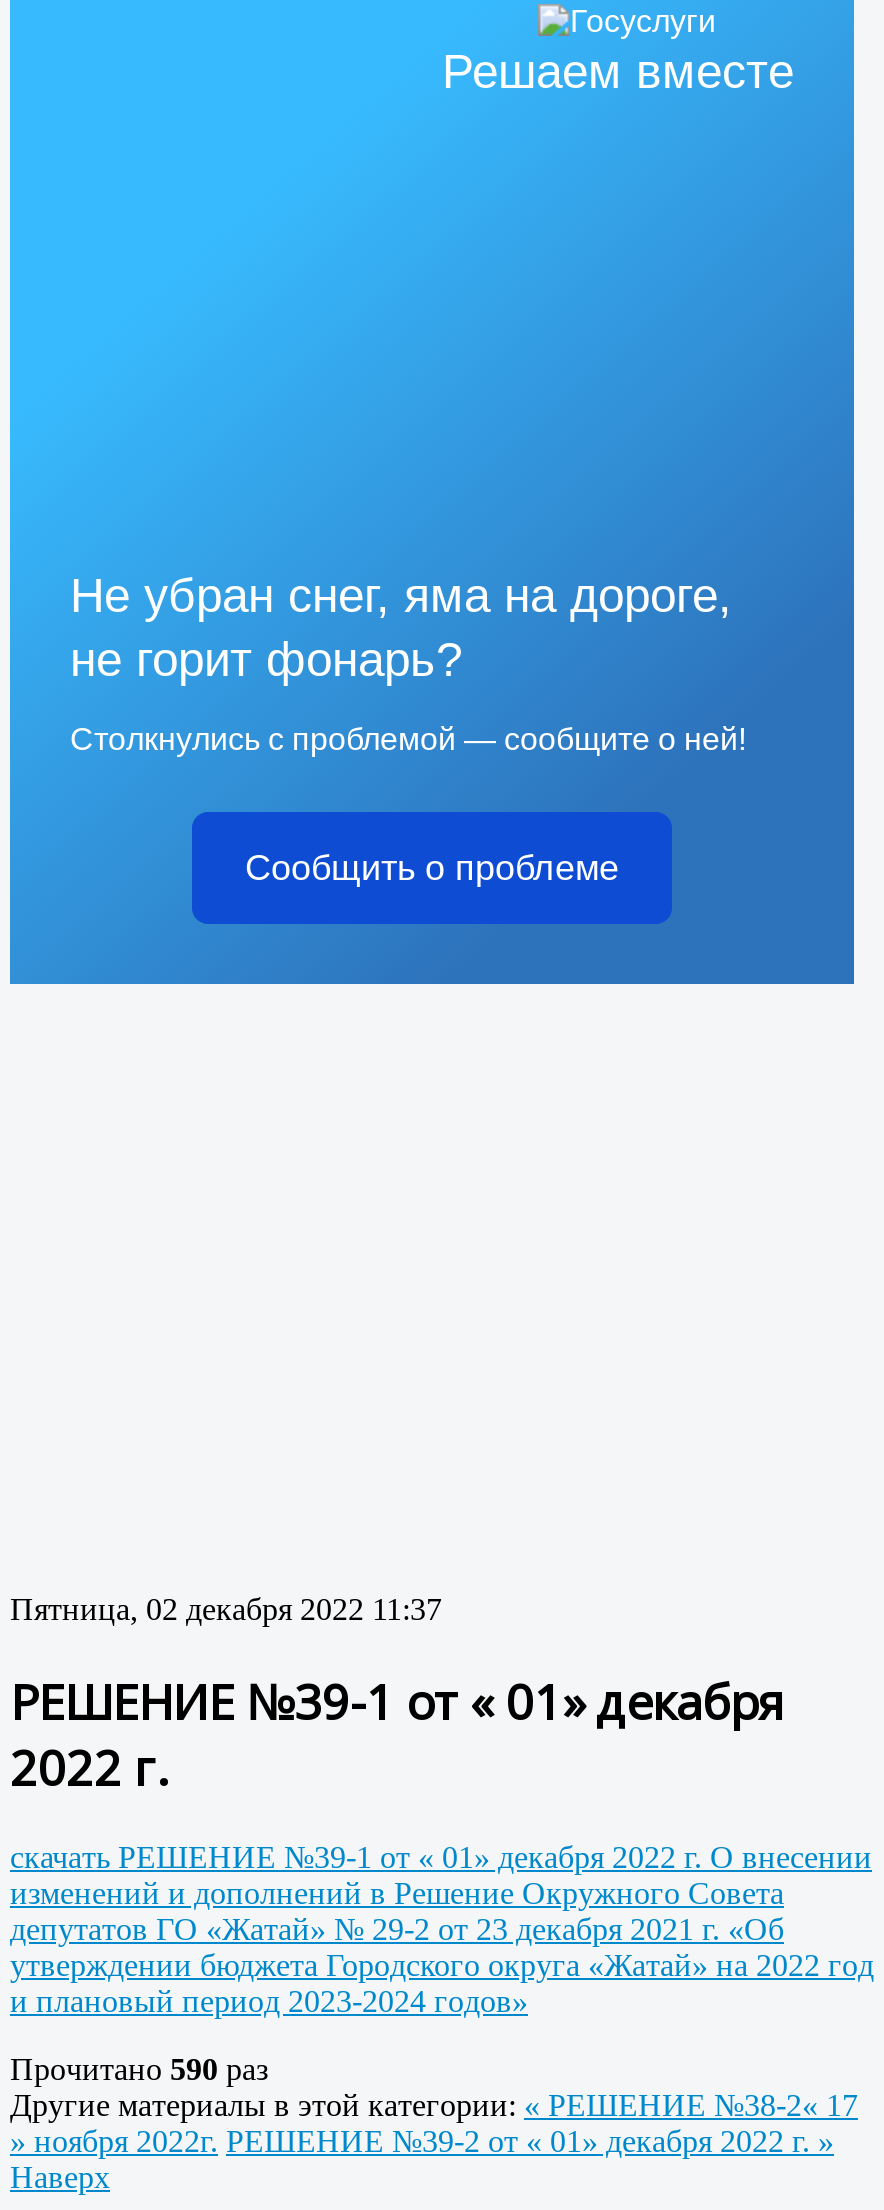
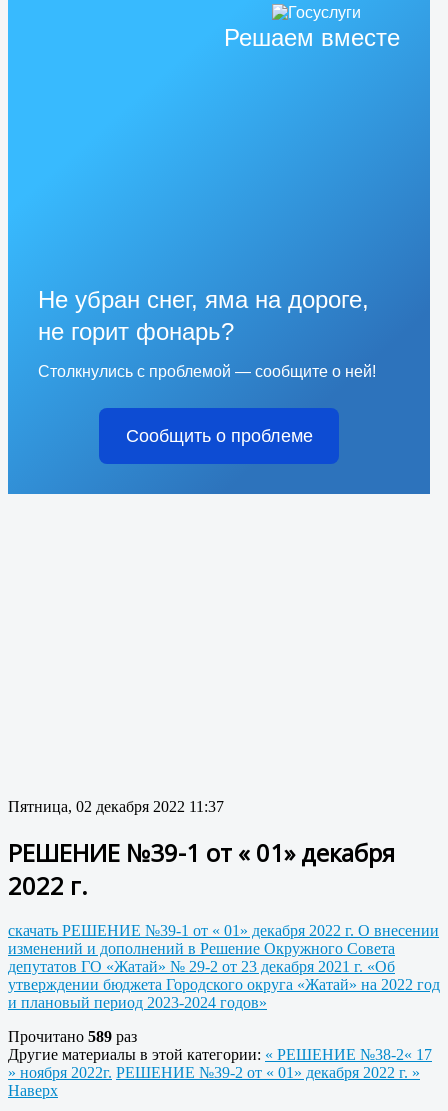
[10,2052,268,2086] Прочитано 590 раз -> [8,1028,137,1045] Прочитано 589 раз

